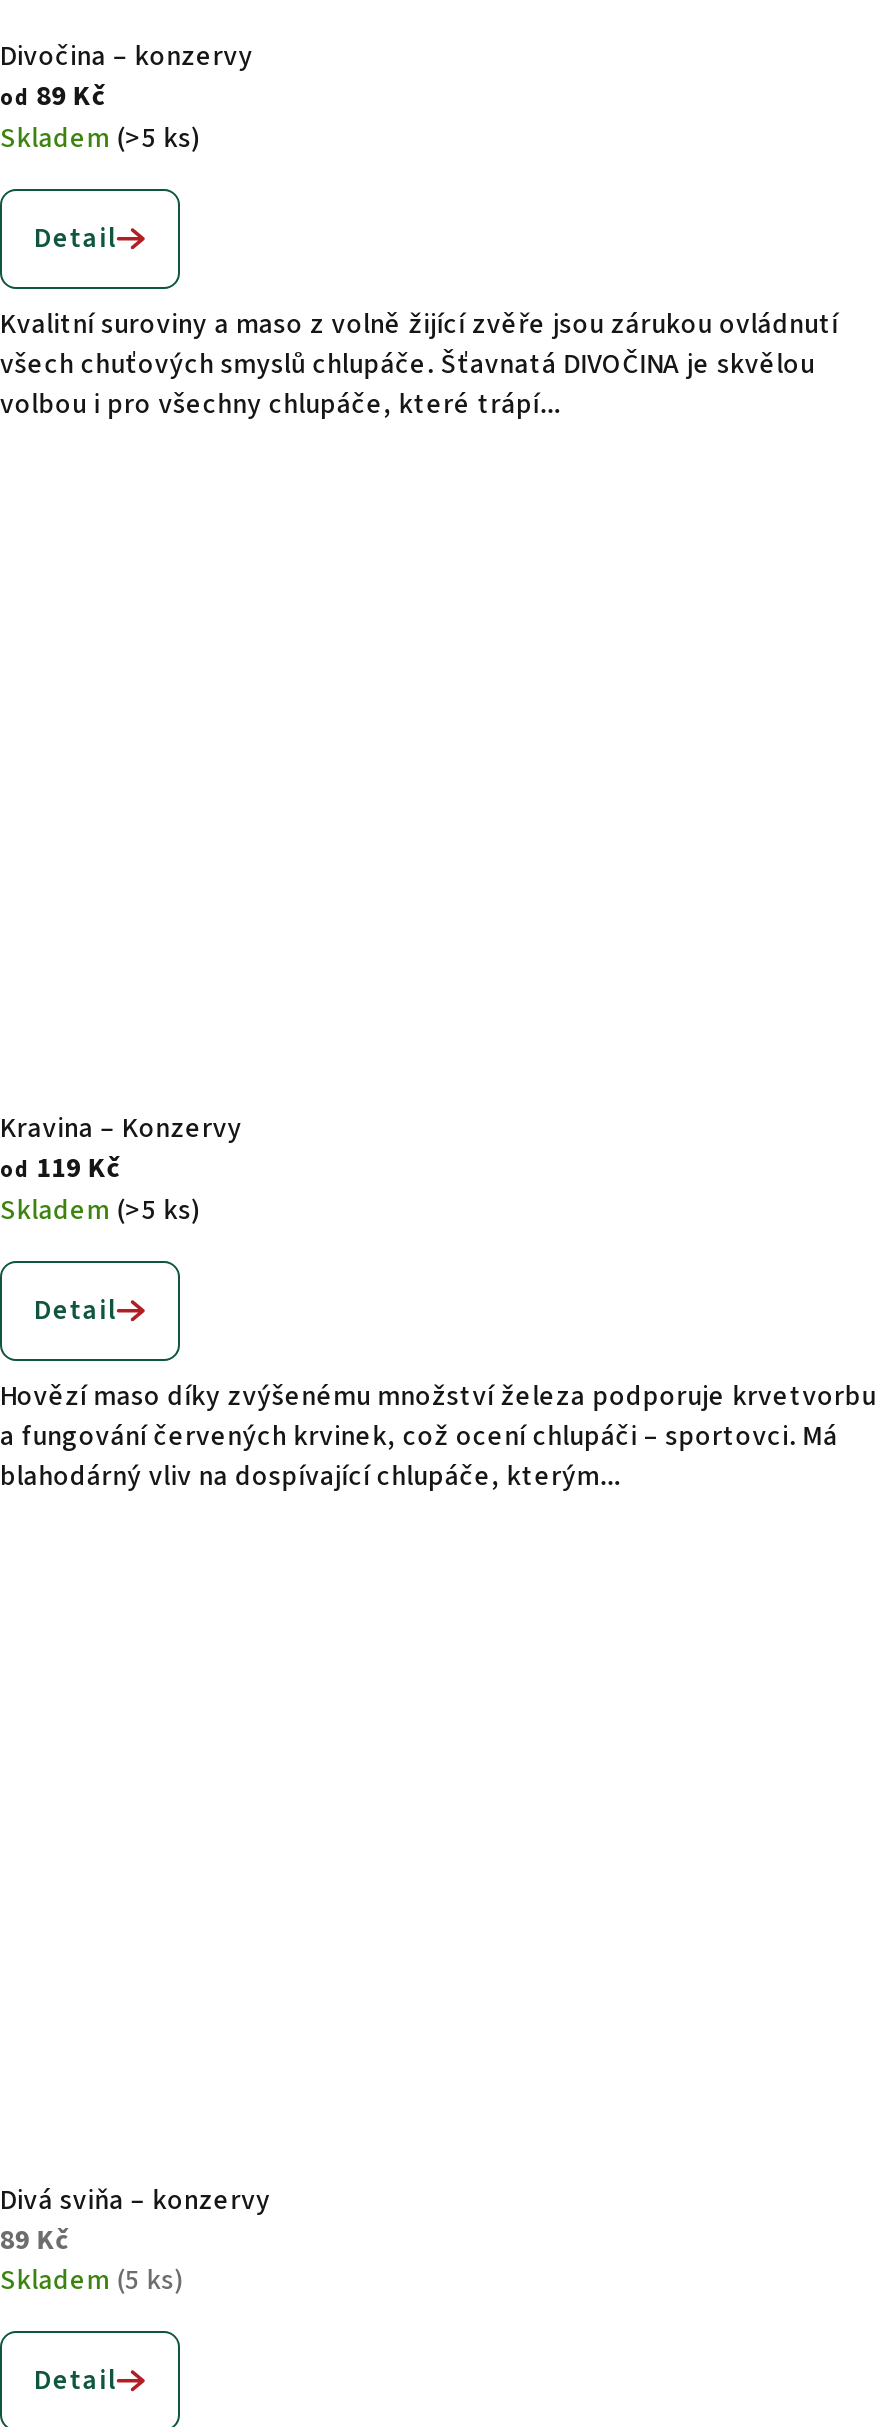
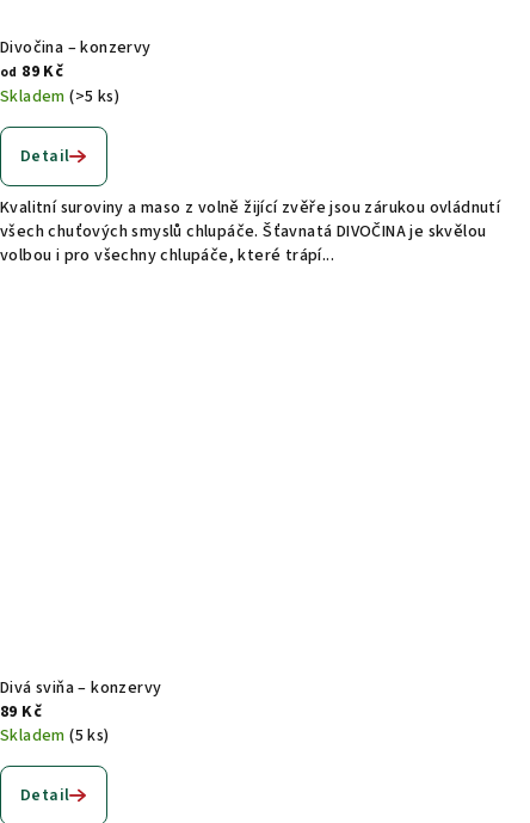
[0,1109,876,1497] Kravina – Konzervy | od 119 Kč | Skladem (>5 ks) | Detail | Hovězí maso díky zvýšenému množství železa podporuje krvetvorbu | a fungování červených krvinek, což ocení chlupáči – sportovci. Má | blahodárný vliv na dospívající chlupáče, kterým... -> none

